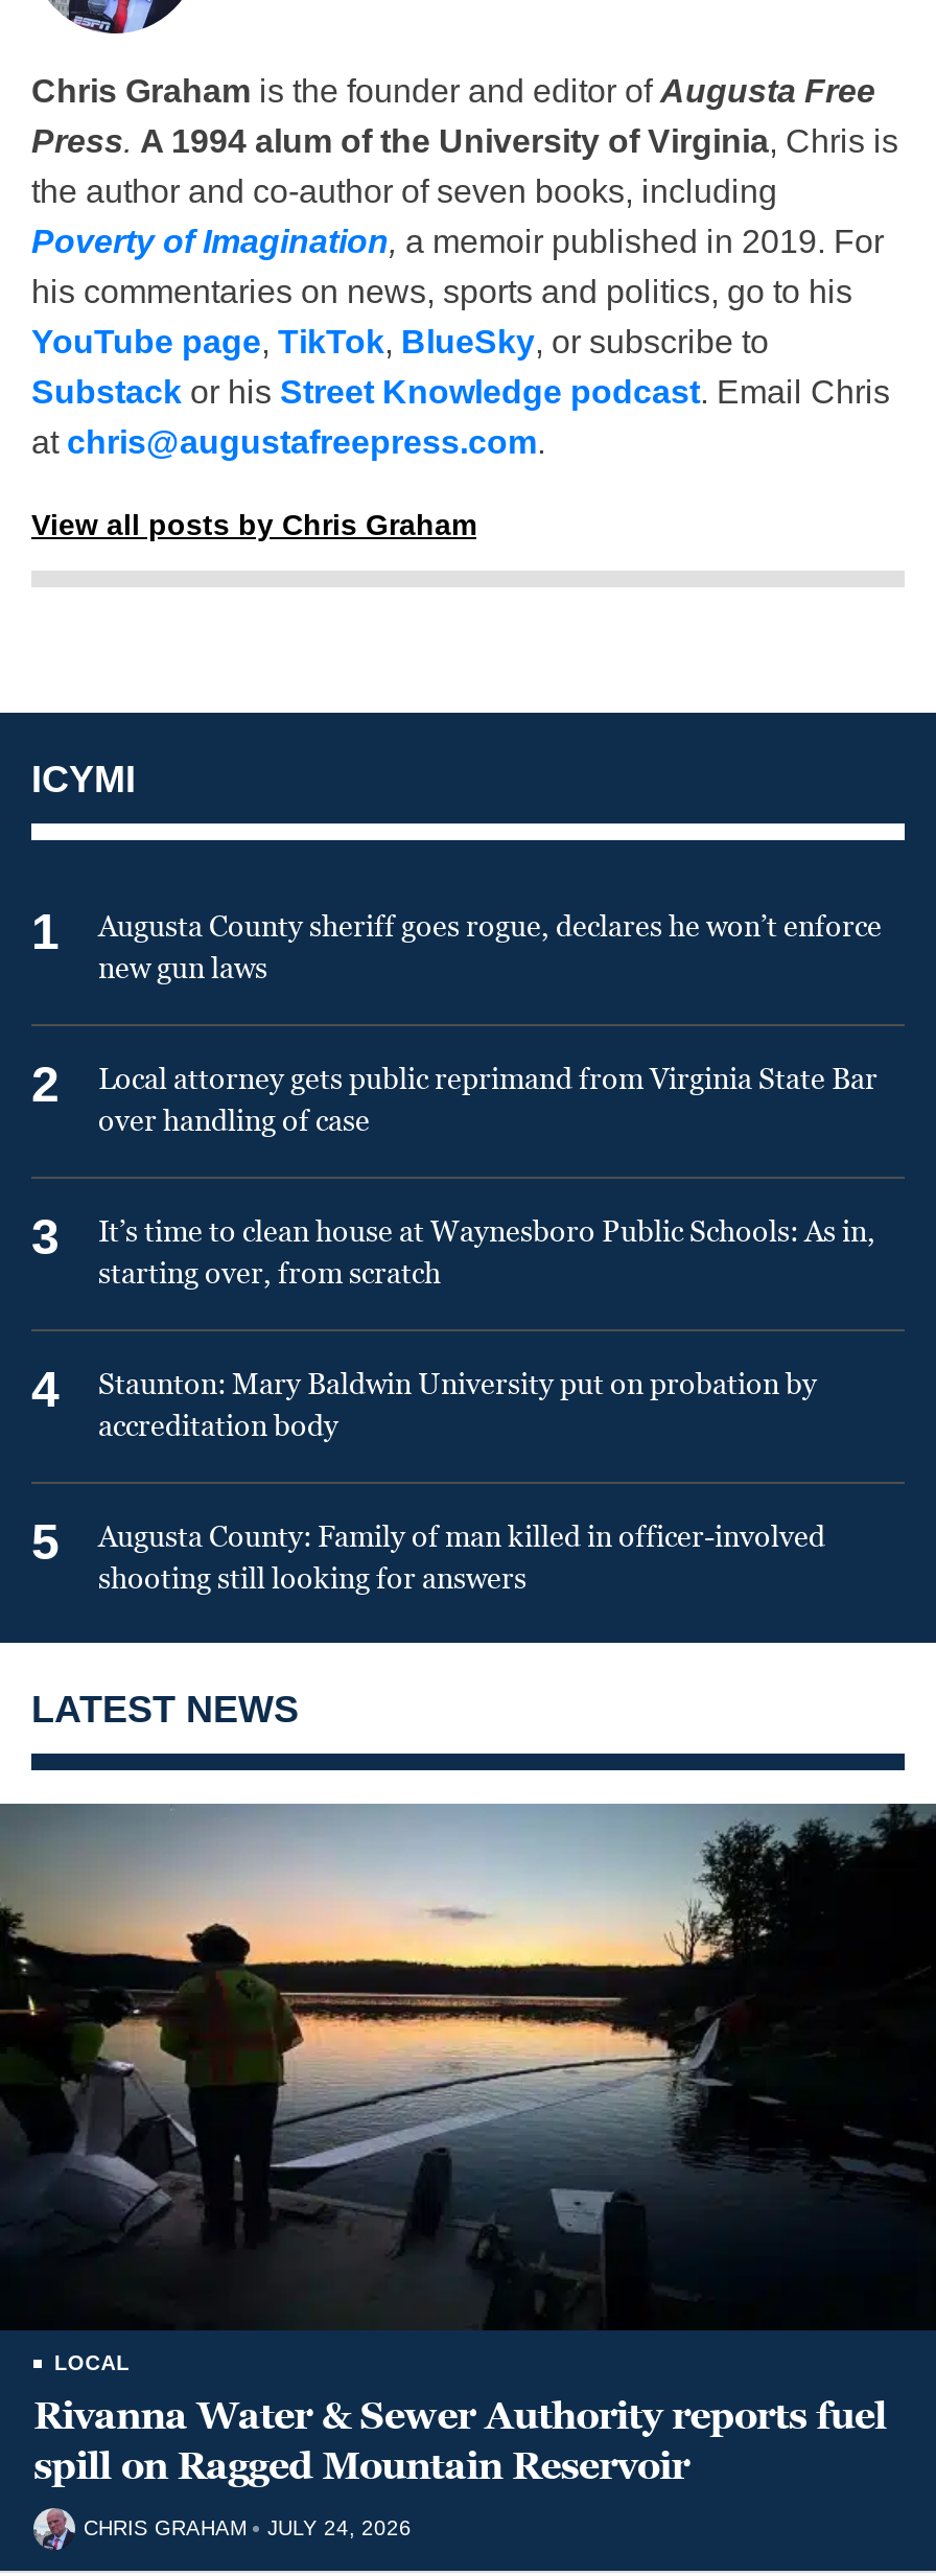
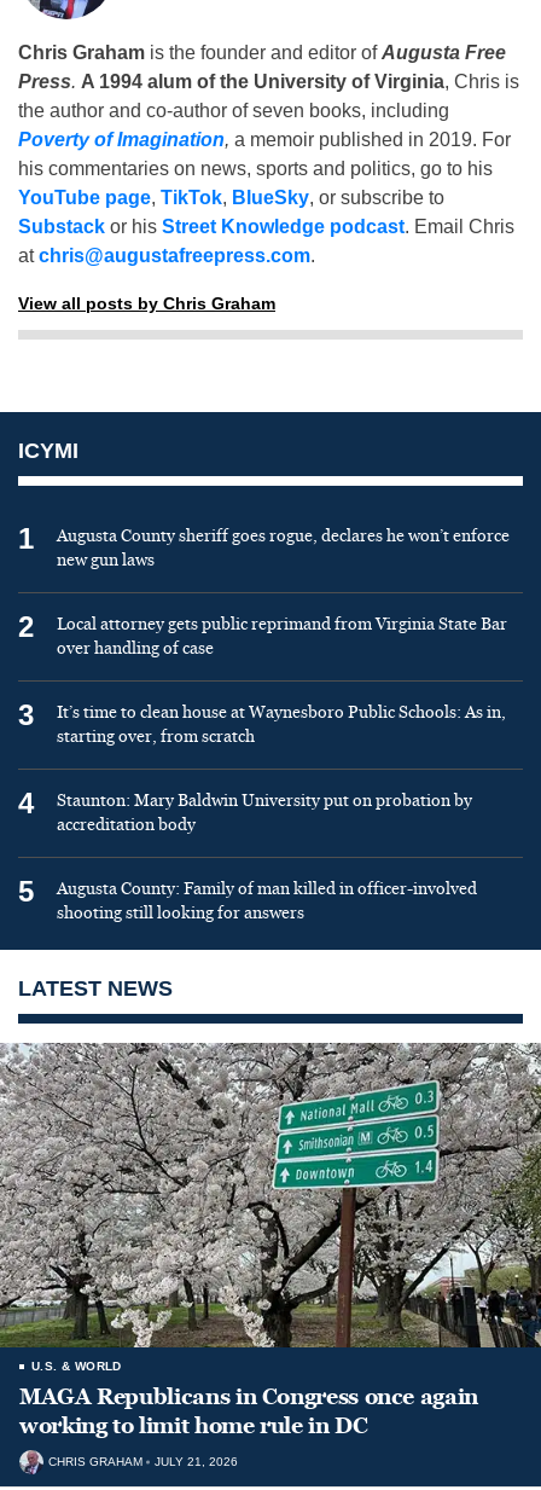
[6,1802,930,2491] [image] | LOCAL | Rivanna Water & Sewer Authority reports fuel | spill on Ragged Mountain Reservoir -> [4,1042,537,1440] [image] | U.S. & WORLD | MAGA Republicans in Congress once again | working to limit home rule in DC
[84,2516,412,2539] CHRIS GRAHAM JULY 24, 2026 -> [48,1455,238,1468] CHRIS GRAHAM JULY 21, 2026

